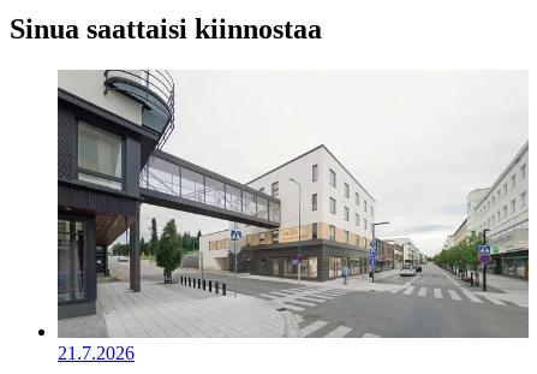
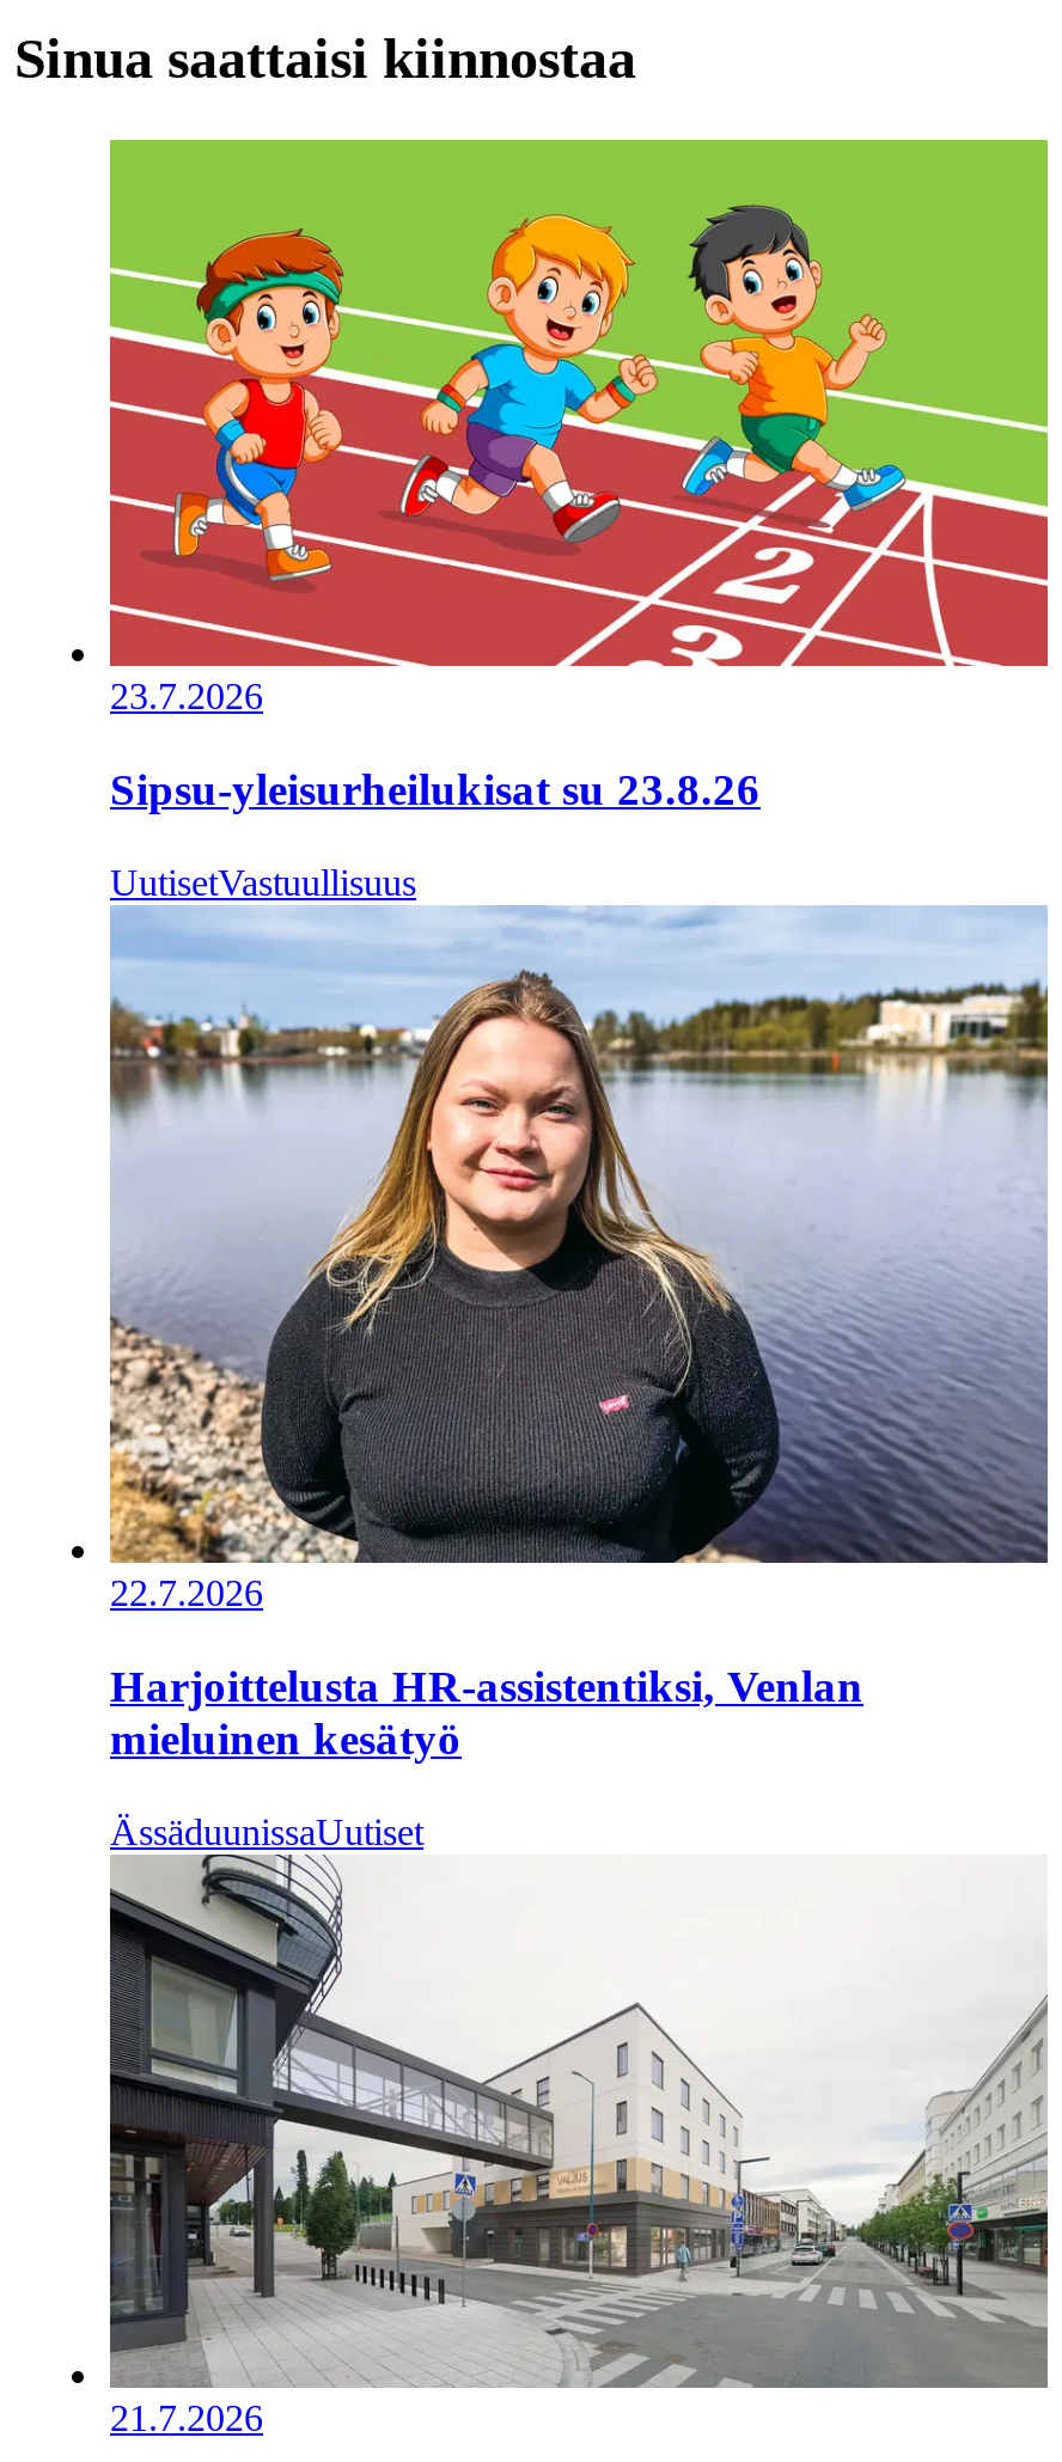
none -> [108,138,1050,902] [image] | 23.7.2026 | Sipsu-yleisurheilukisat su 23.8.26 | UutisetVastuullisuus
none -> [108,905,1050,1851] [image] | 22.7.2026 | Harjoittelusta HR-assistentiksi, Venlan | mieluinen kesätyö | ÄssäduunissaUutiset

